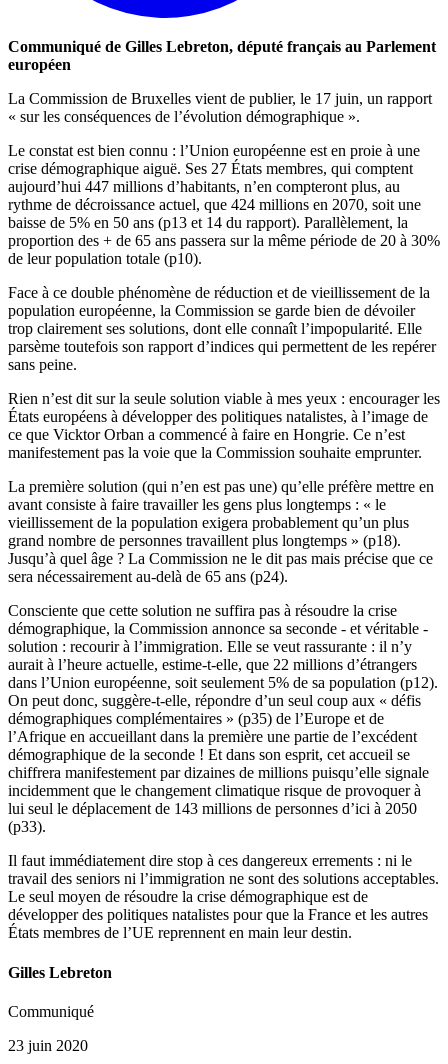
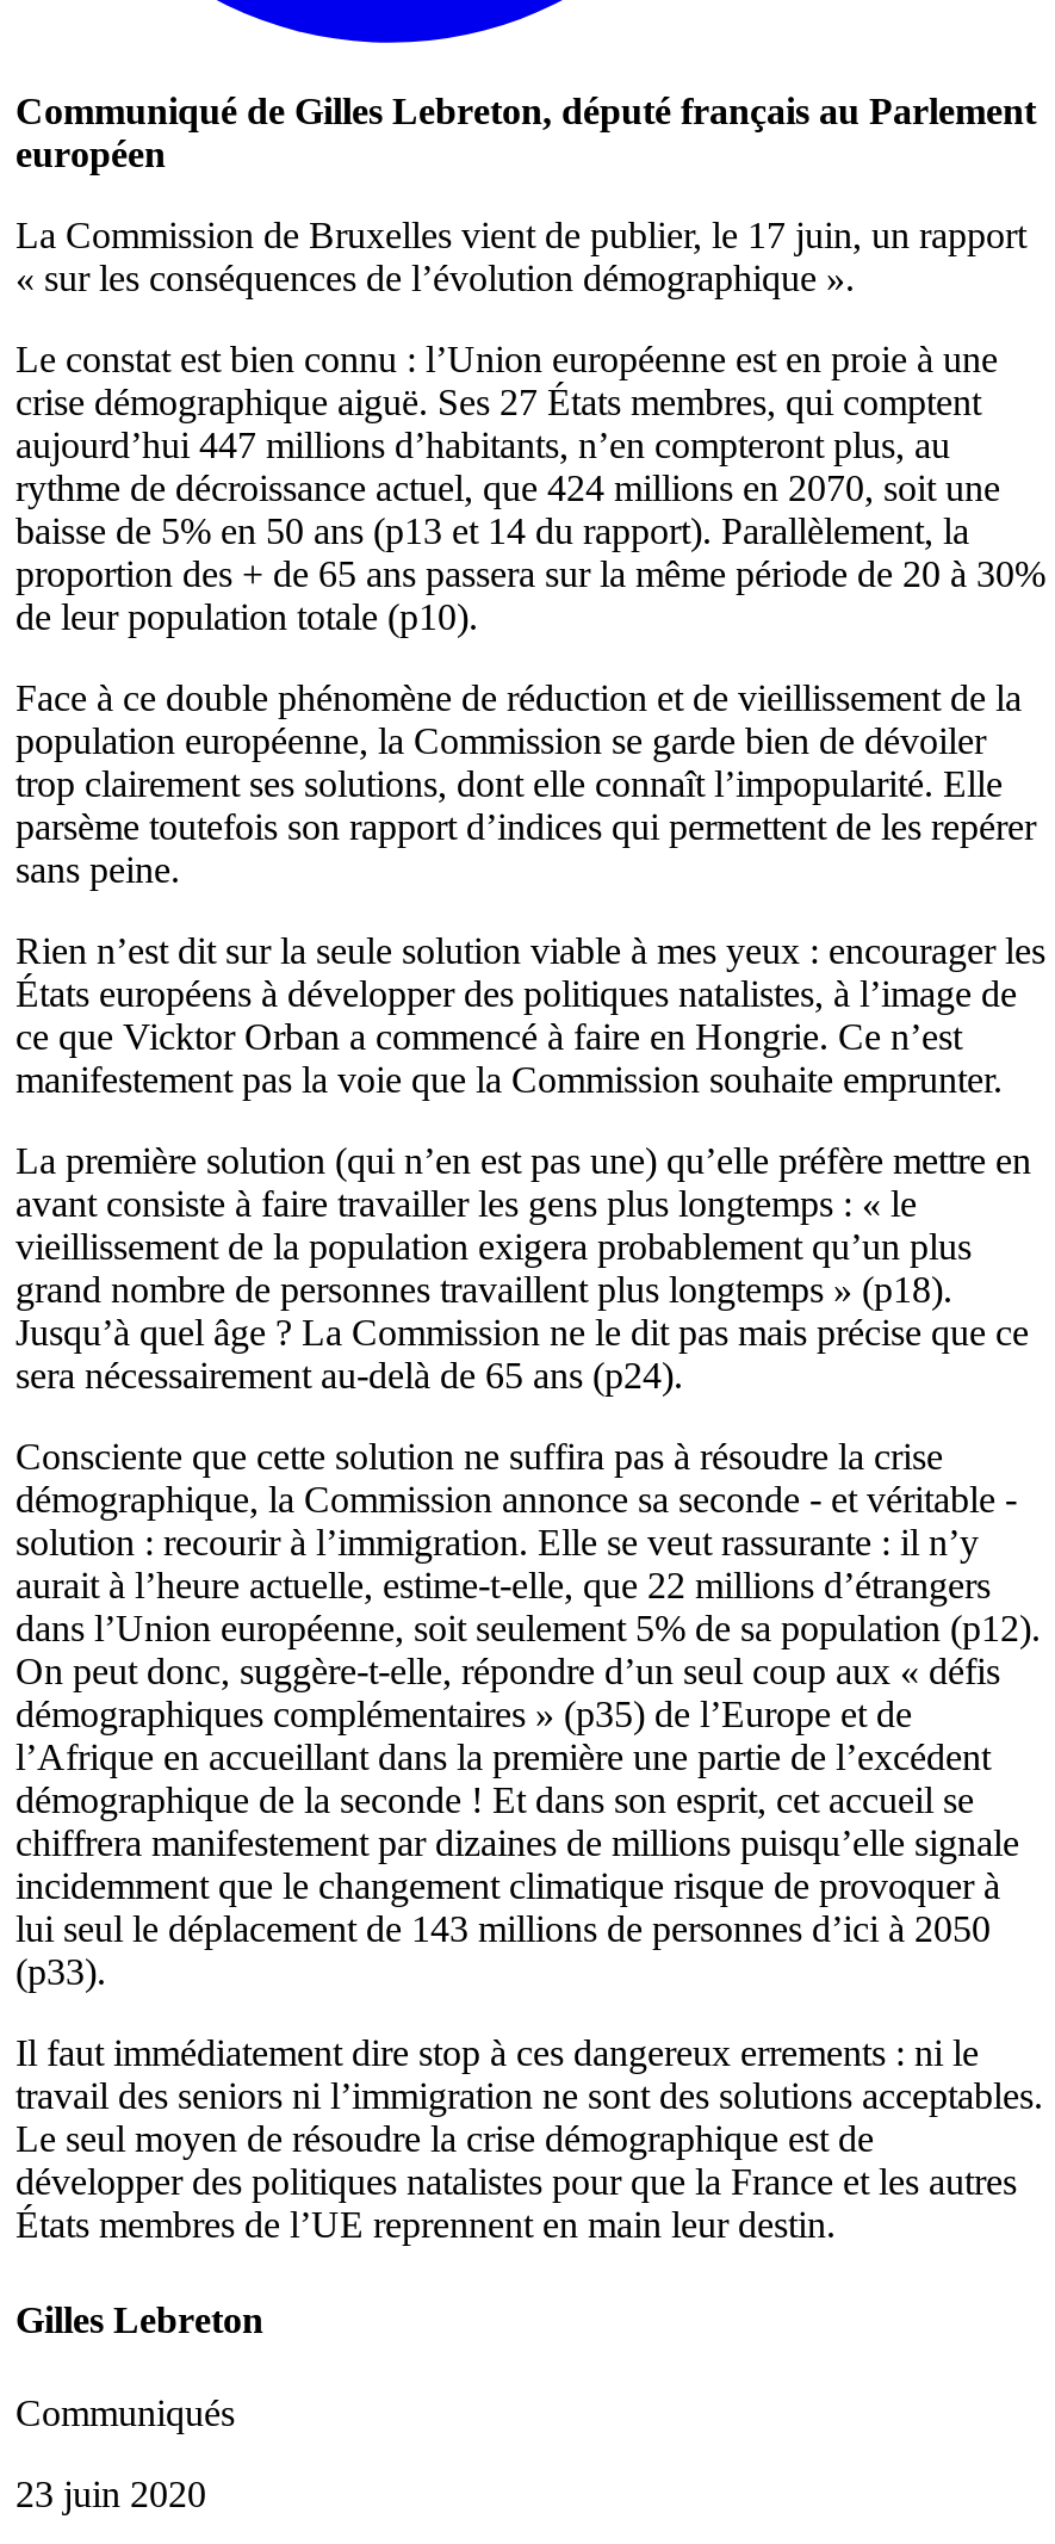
[8,1003,94,1020] Communiqué -> [15,2392,235,2433] Communiqués

